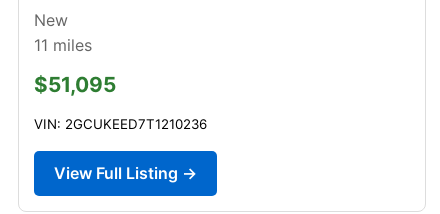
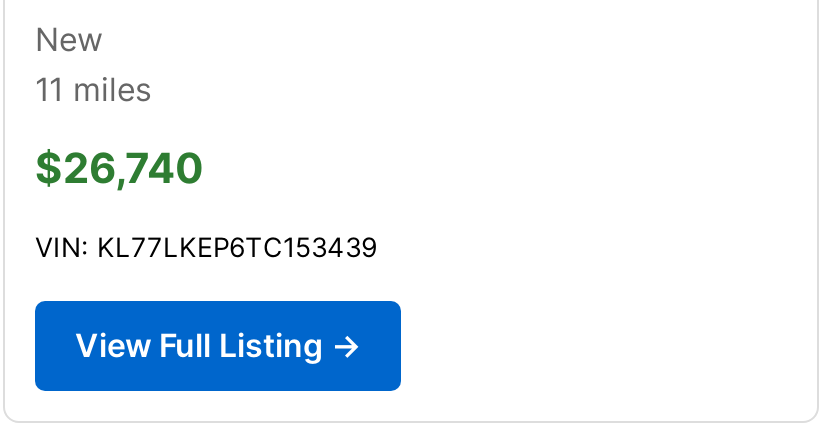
[34,72,116,97] $51,095 -> [35,143,203,193] $26,740
[34,116,207,132] VIN: 2GCUKEED7T1210236 -> [35,231,377,263] VIN: KL77LKEP6TC153439

